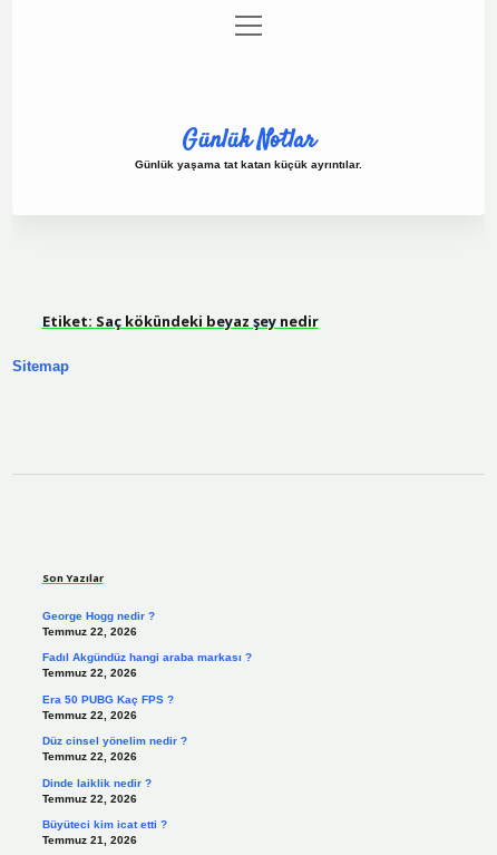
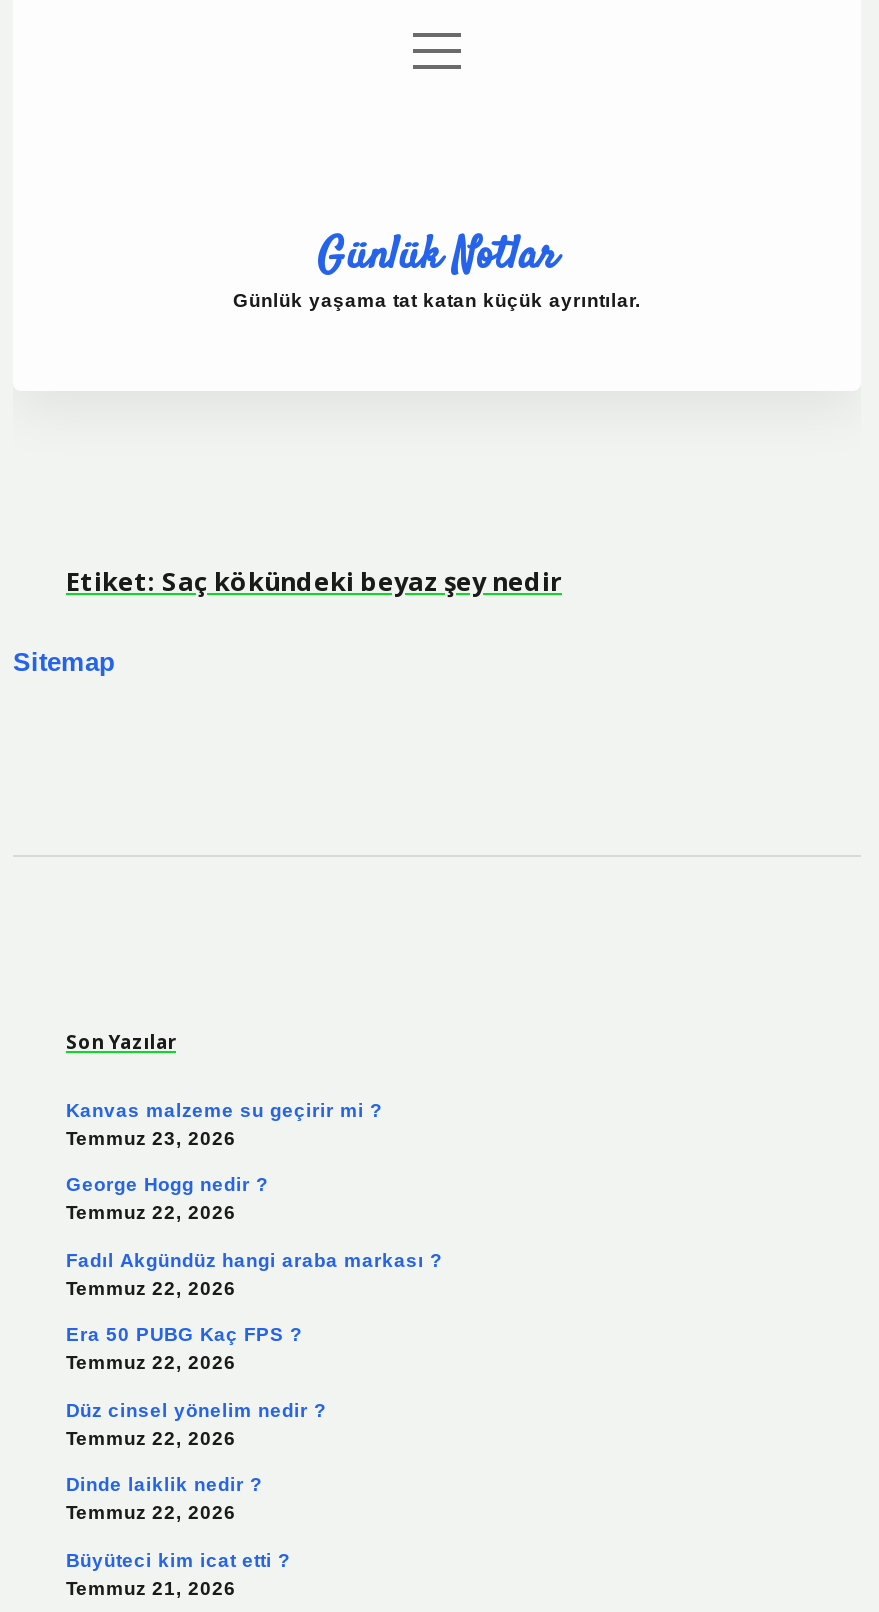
none -> [66,1098,382,1148] Kanvas malzeme su geçirir mi ? | Temmuz 23, 2026

